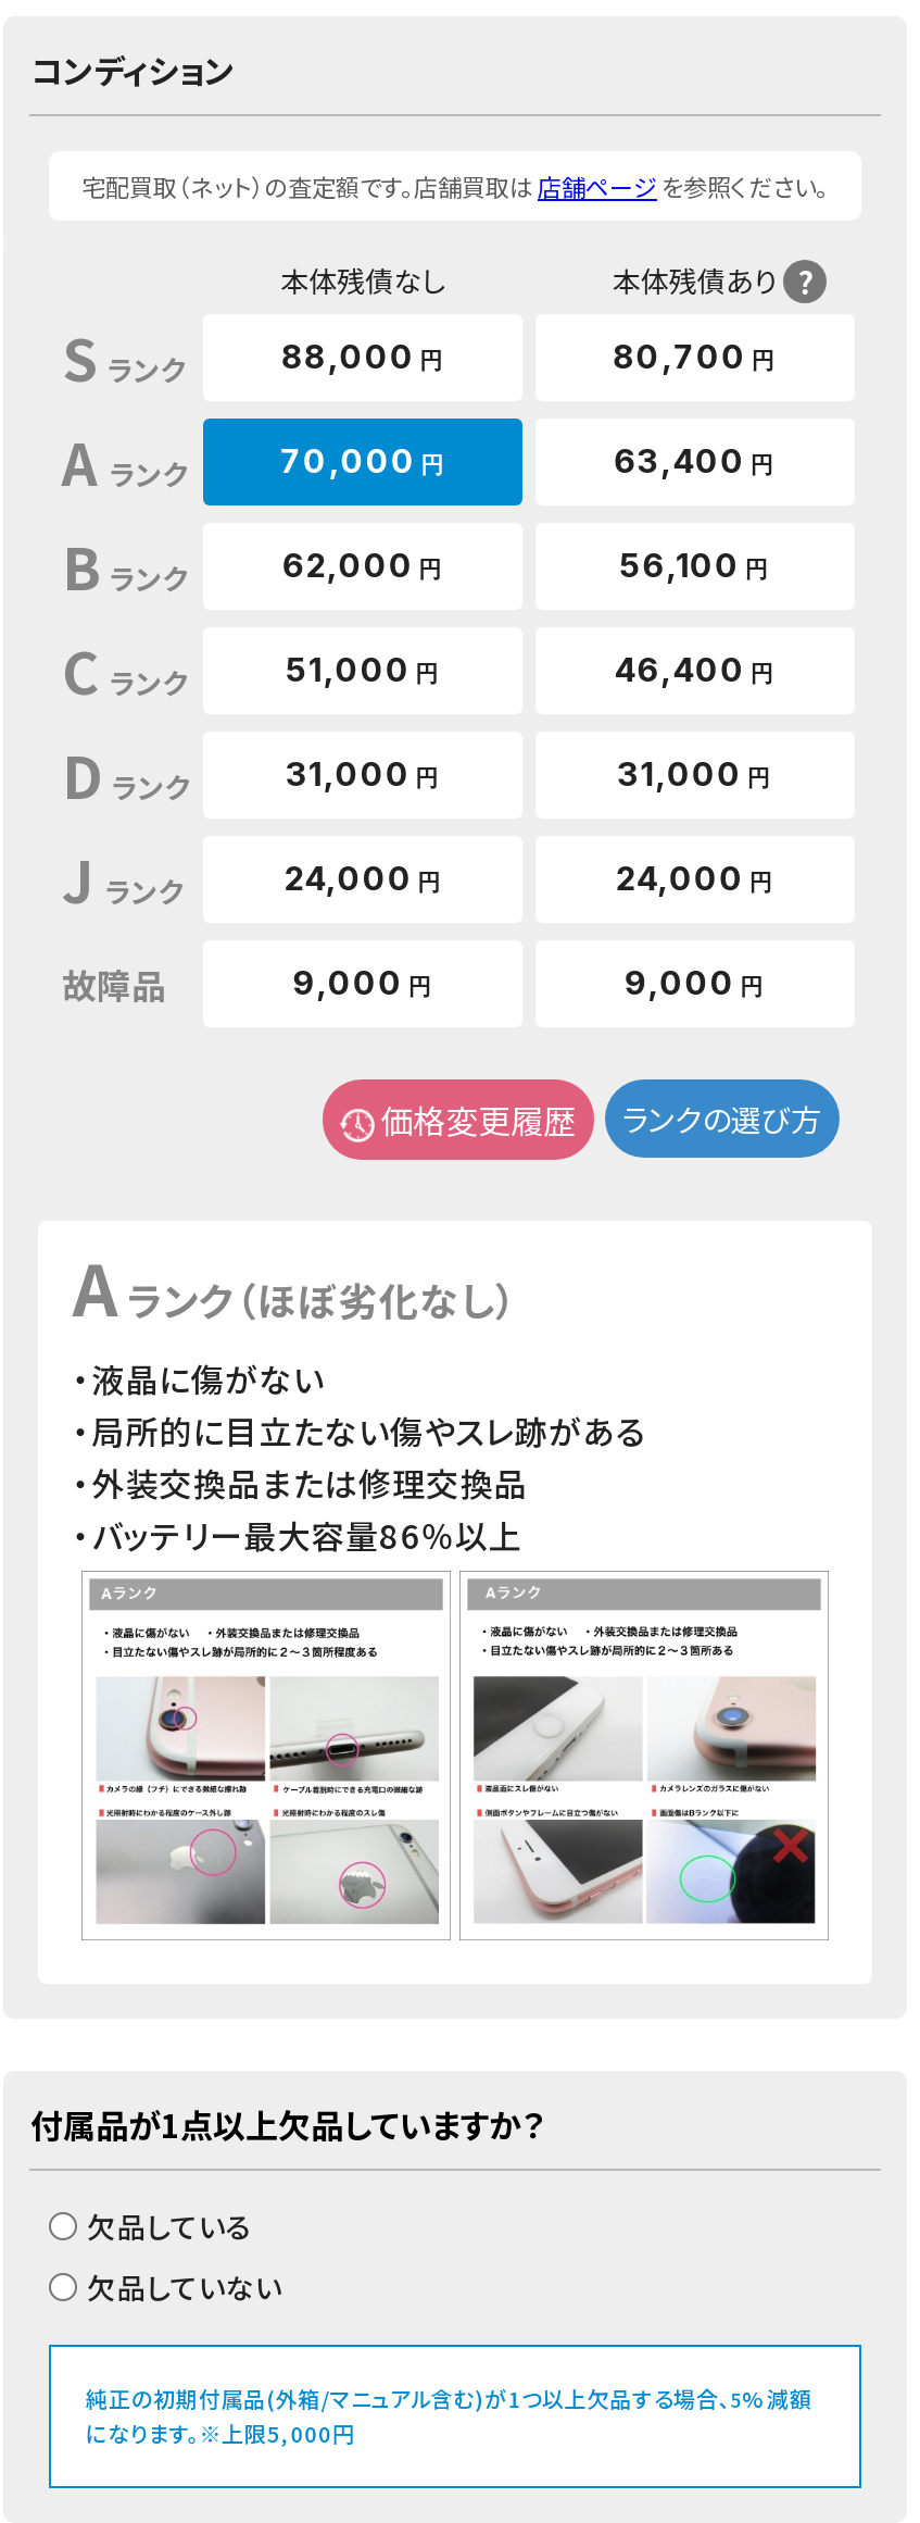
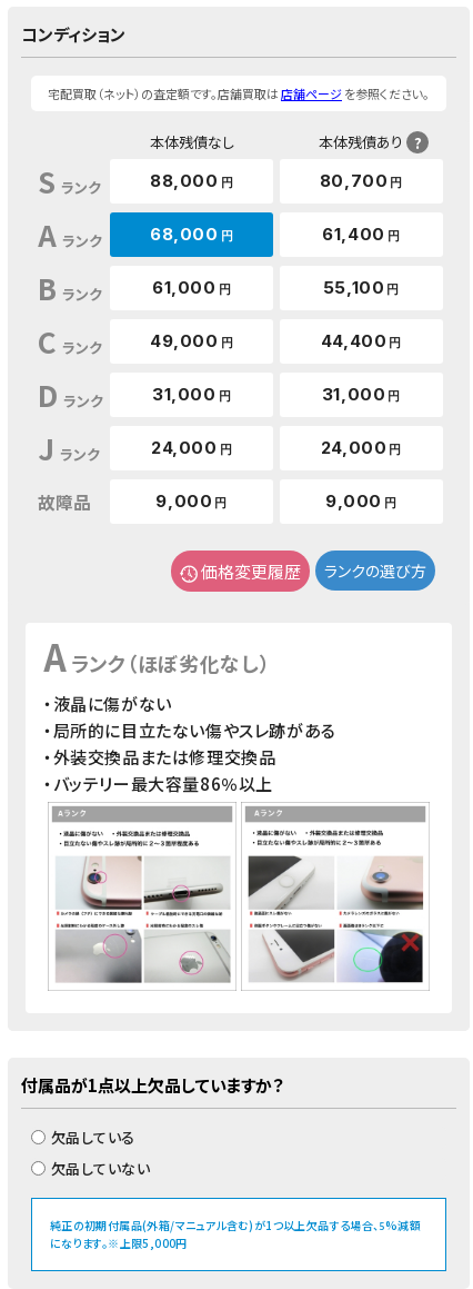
[280,440,446,481] 70,000 円 -> [150,223,234,244] 68,000 円
[614,440,776,481] 63,400 円 -> [322,223,400,244] 61,400 円
[283,544,444,585] 62,000 円 -> [152,277,231,298] 61,000 円
[620,544,770,585] 56,100 円 -> [323,277,400,298] 55,100 円
[286,648,441,690] 51,000 円 -> [150,330,234,351] 49,000 円
[614,648,776,690] 46,400 円 -> [321,330,402,351] 44,400 円

